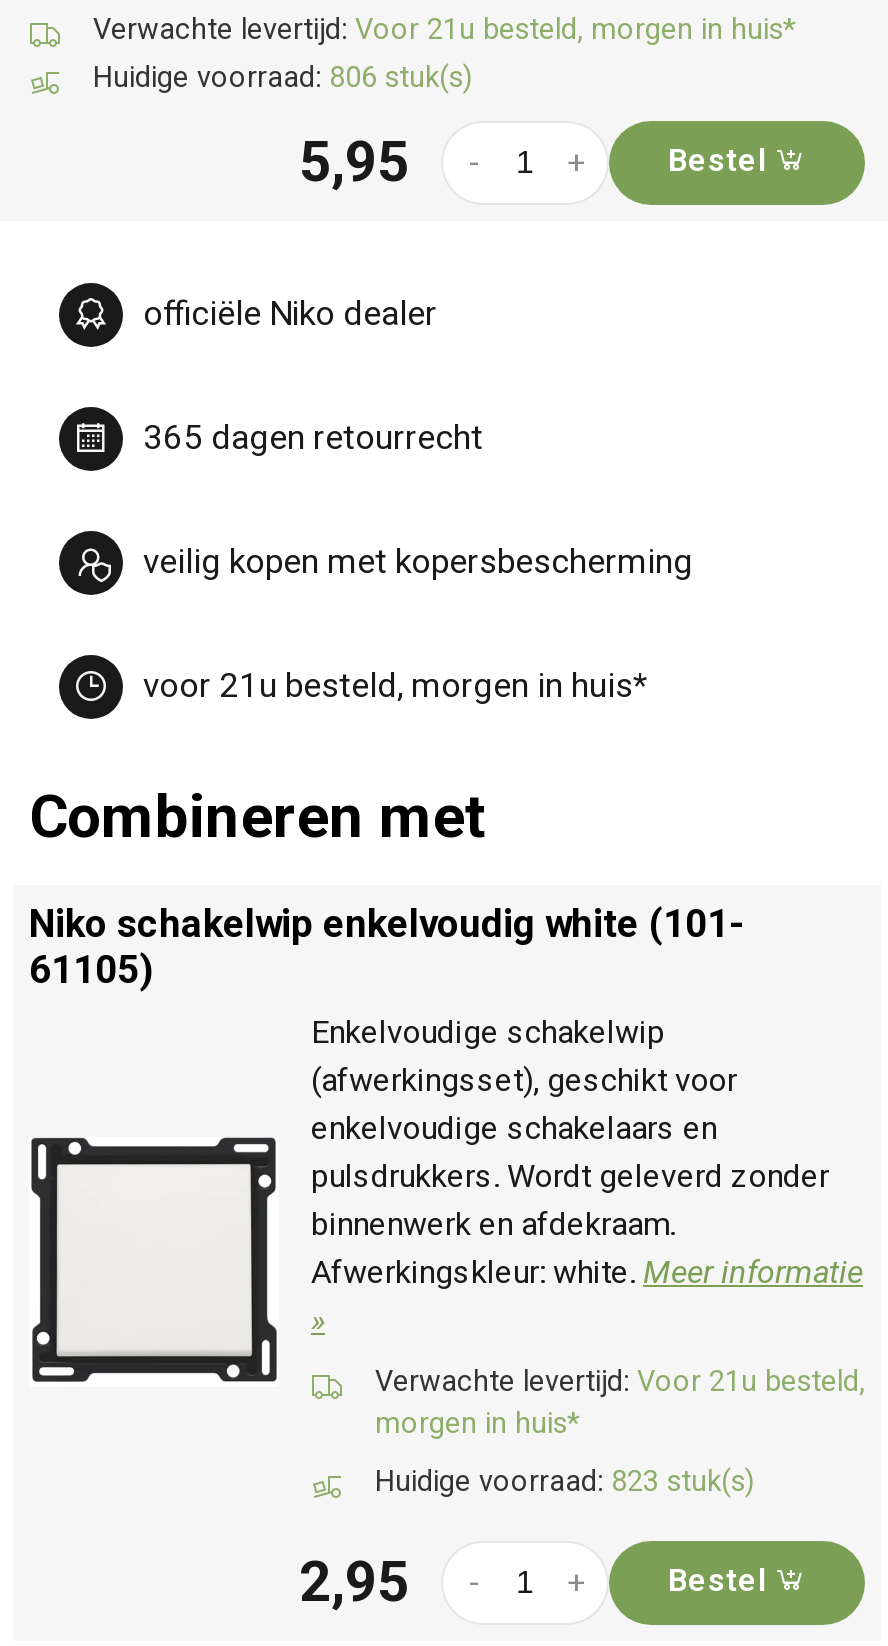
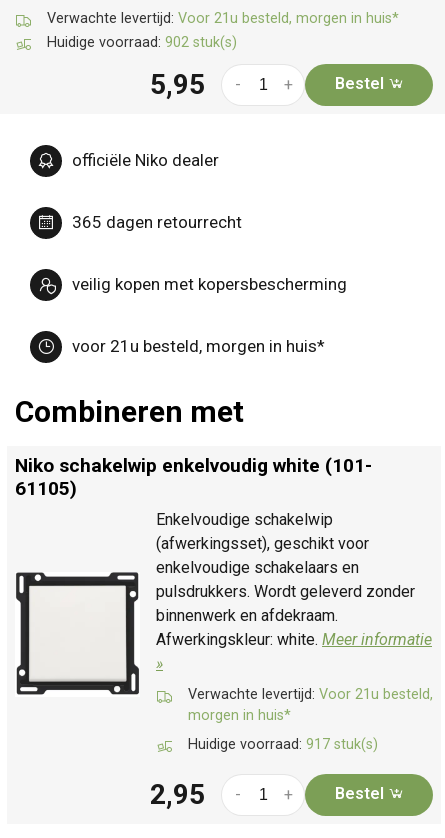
[93,61,473,95] Huidige voorraad: 806 stuk(s) -> [47,34,237,51] Huidige voorraad: 902 stuk(s)
[375,1465,755,1499] Huidige voorraad: 823 stuk(s) -> [188,736,378,753] Huidige voorraad: 917 stuk(s)

